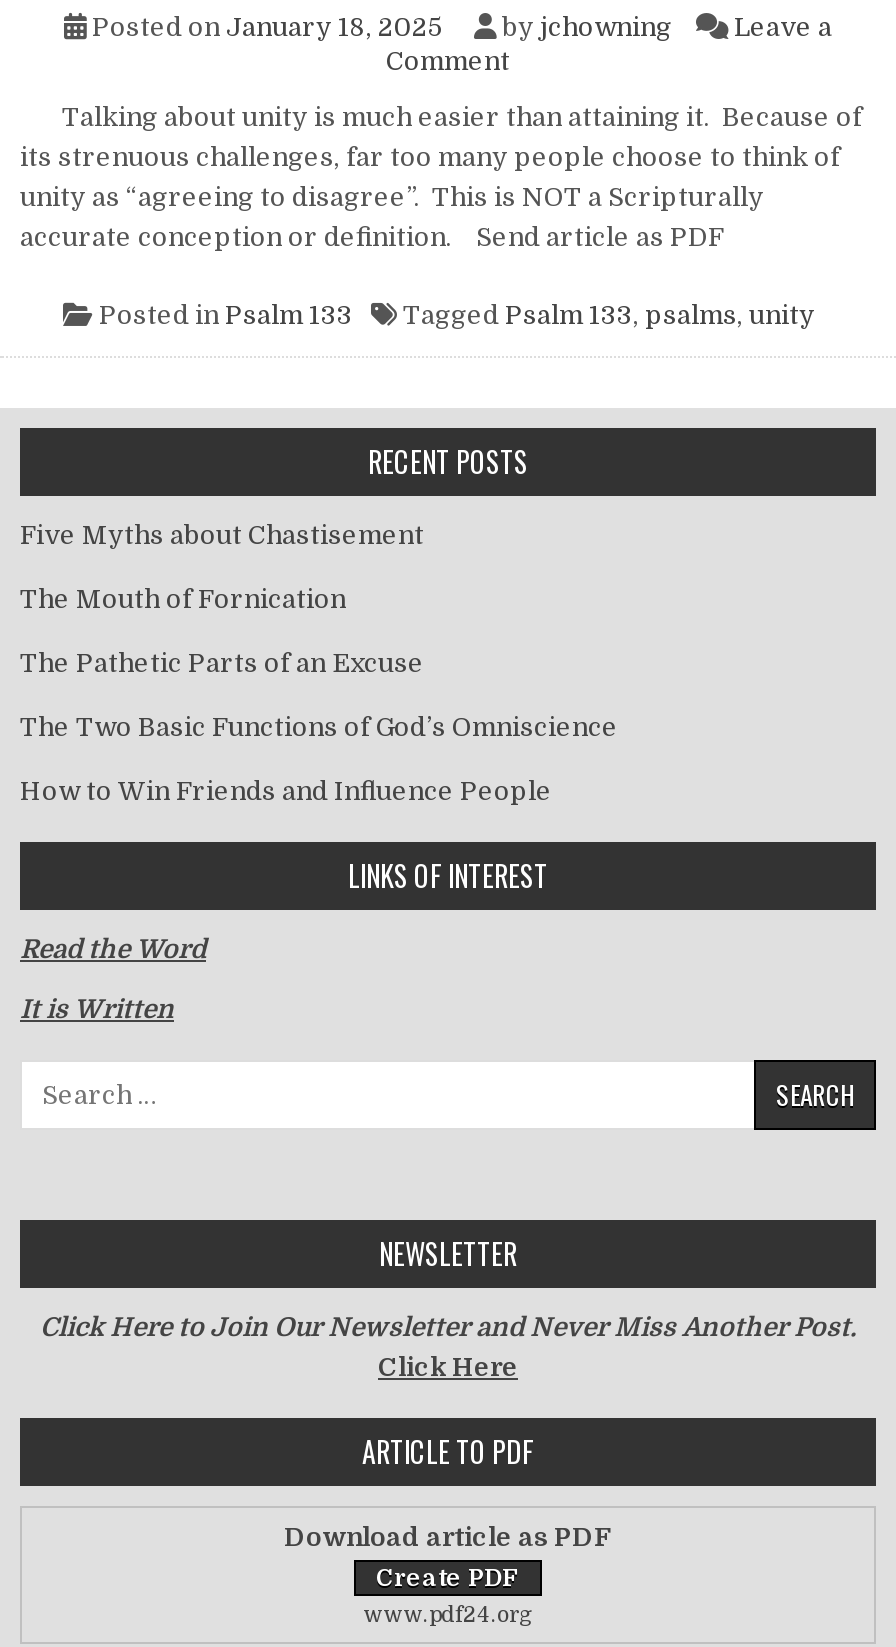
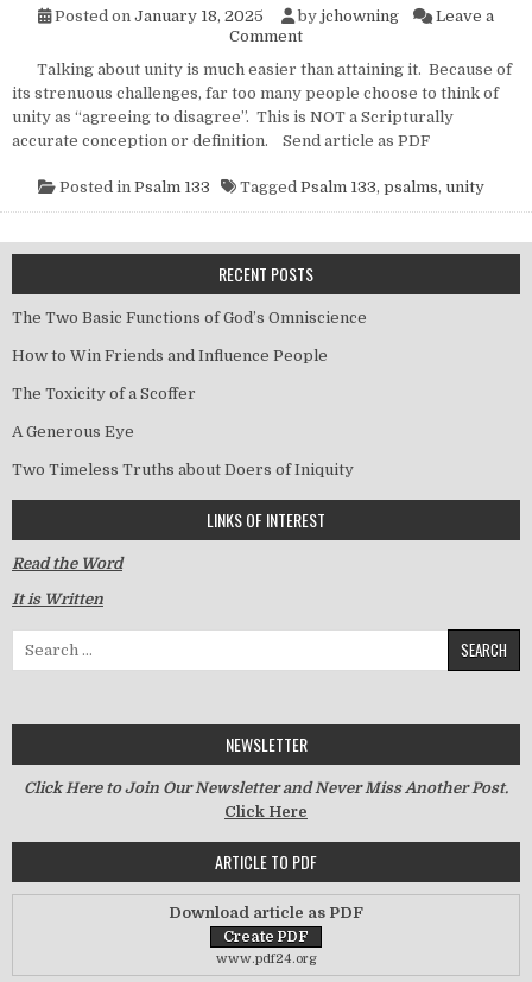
[20,521,424,679] Five Myths about Chastisement | The Mouth of Fornication | The Pathetic Parts of an Excuse -> none
moved [20,713,618,807] -> [12,309,367,365]: The Two Basic Functions of God’s Omniscience | How to Win Friends and Influence People
none -> [12,385,354,479] The Toxicity of a Scoffer | A Generous Eye | Two Timeless Truths about Doers of Iniquity

